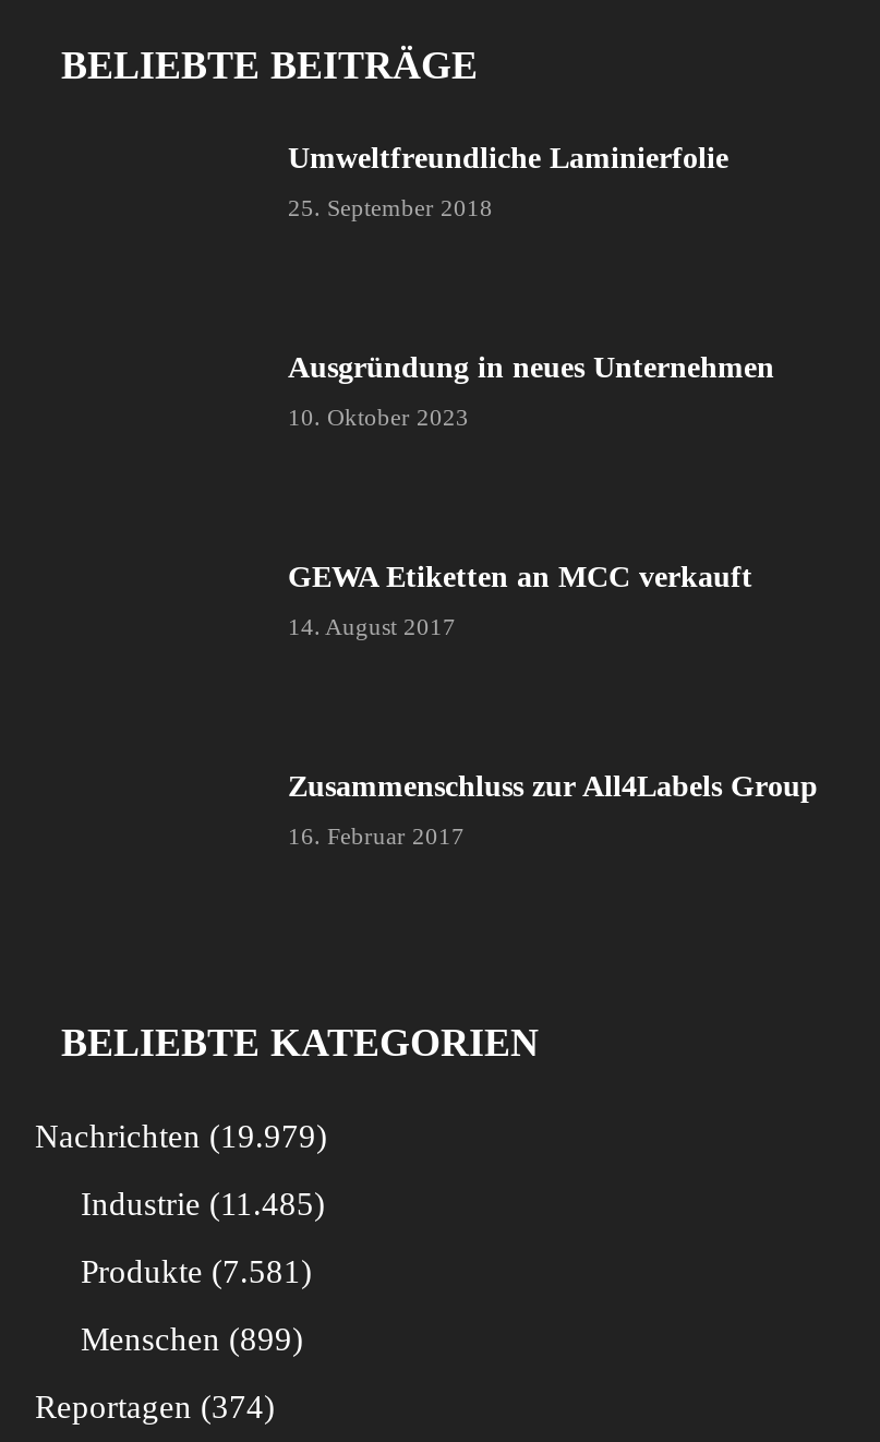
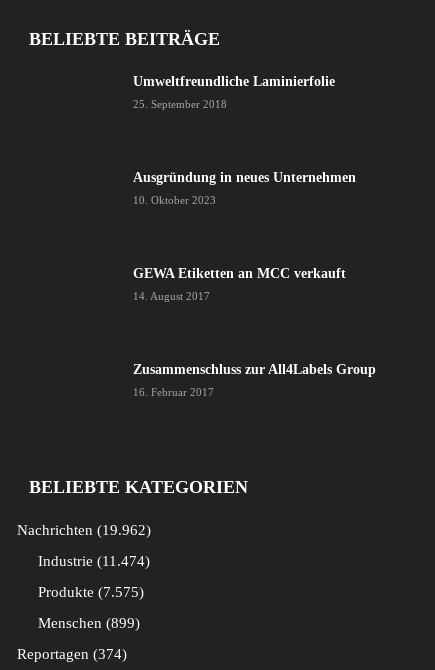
[35,1119,316,1154] Nachrichten 19.979 -> [17,522,146,538] Nachrichten 19.962
[81,1187,314,1222] Industrie 11.485 -> [38,553,145,569] Industrie 11.474
[81,1254,301,1289] Produkte 7.581 -> [38,584,139,600] Produkte 7.575

